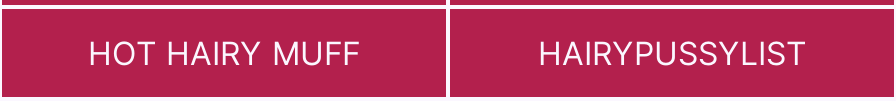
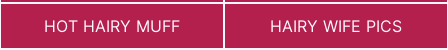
[538,33,806,73] HAIRYPUSSYLIST -> [270,16,402,36] HAIRY WIFE PICS

